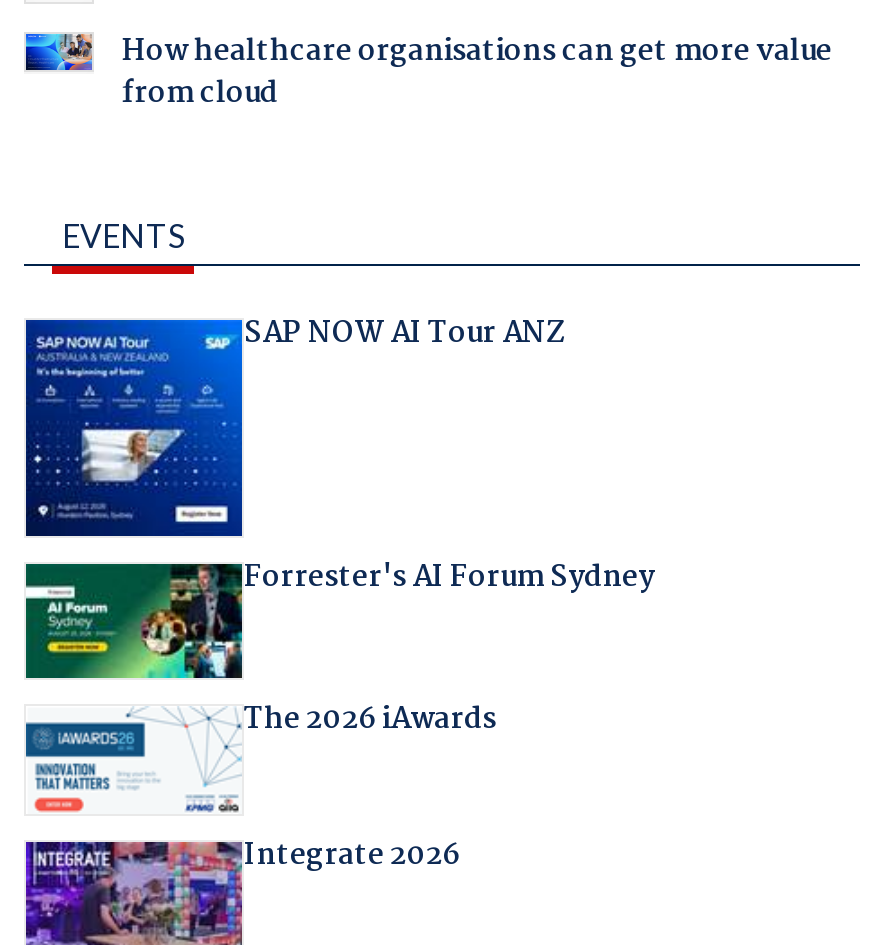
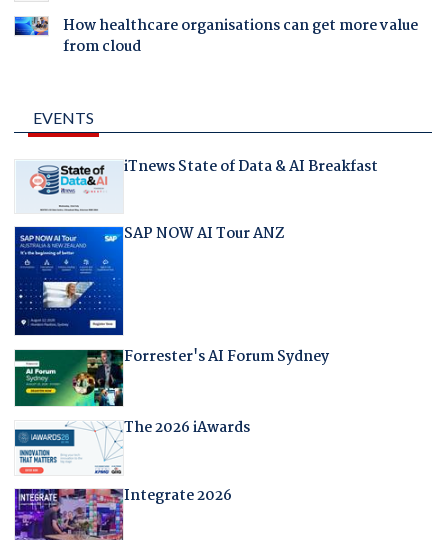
none -> [16,155,378,212] [image] | iTnews State of Data & AI Breakfast

